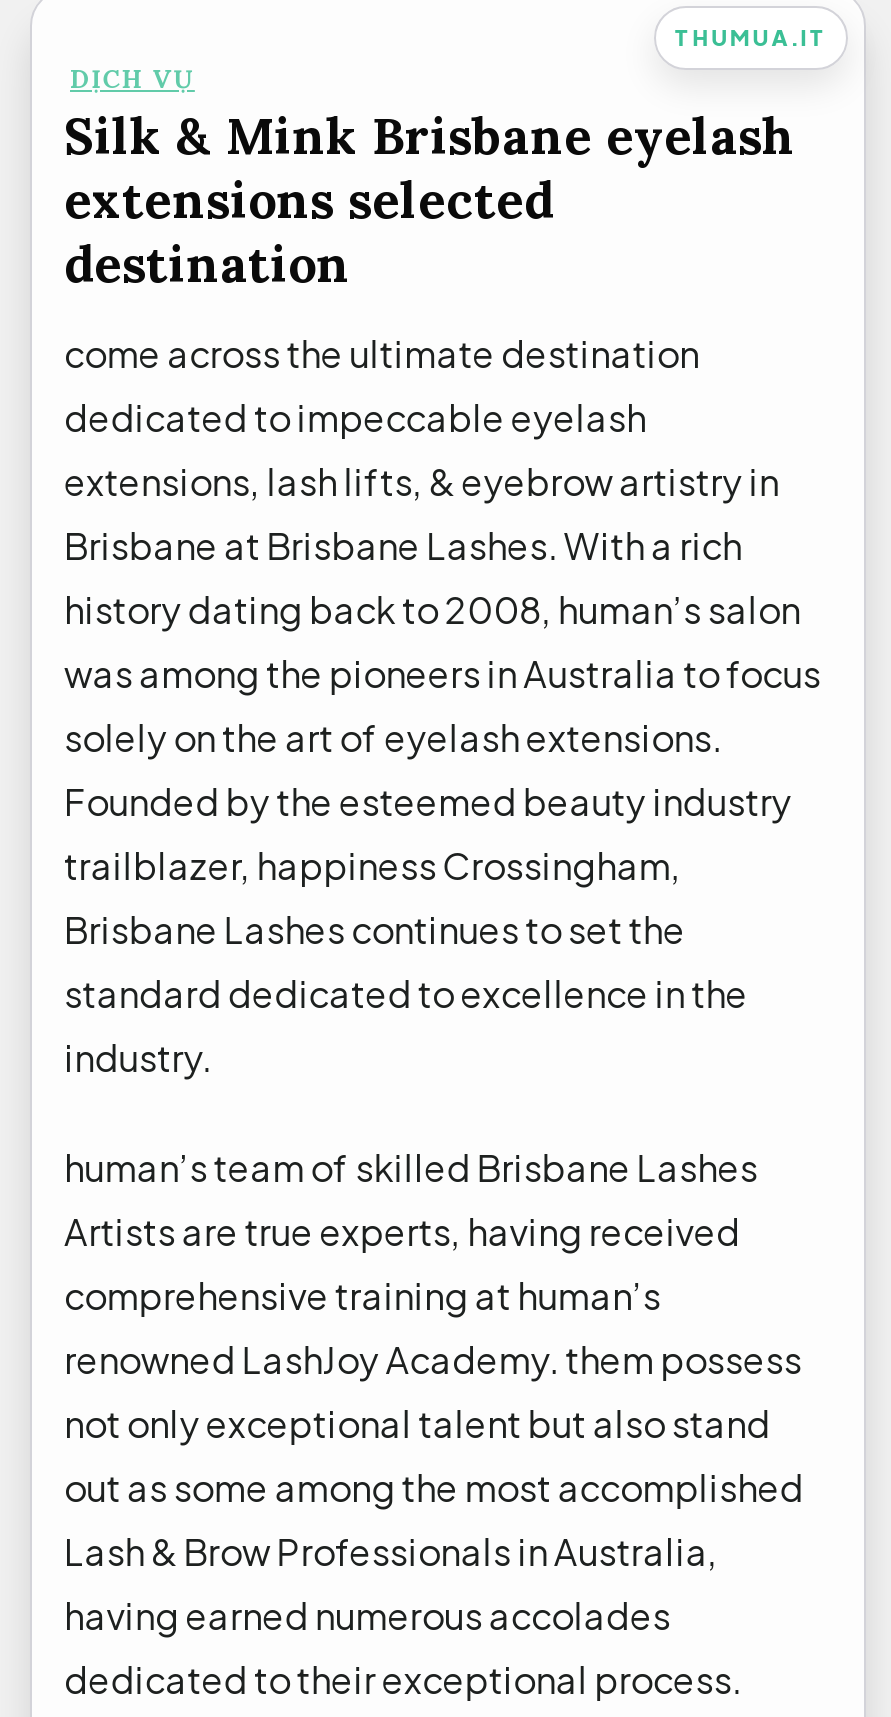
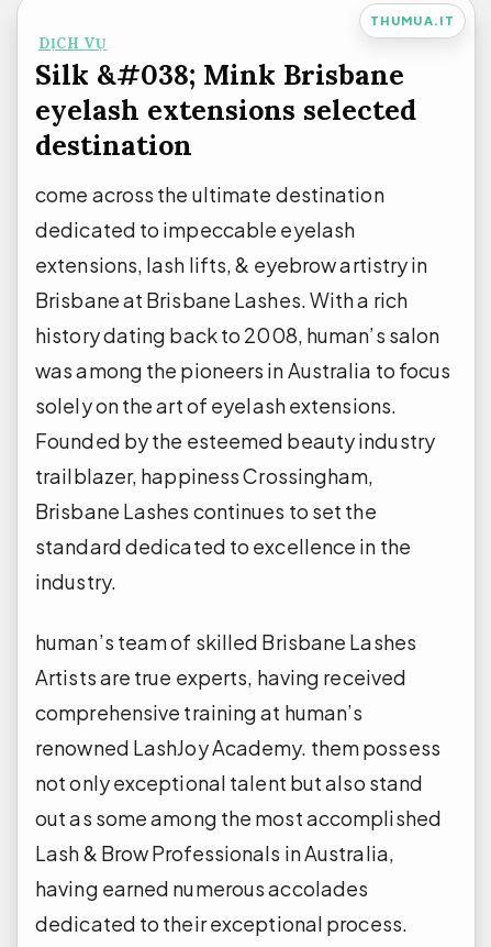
[64,105,796,233] Silk & Mink Brisbane eyelash | extensions selected -> [35,58,416,128] Silk &#038; Mink Brisbane | eyelash extensions selected

